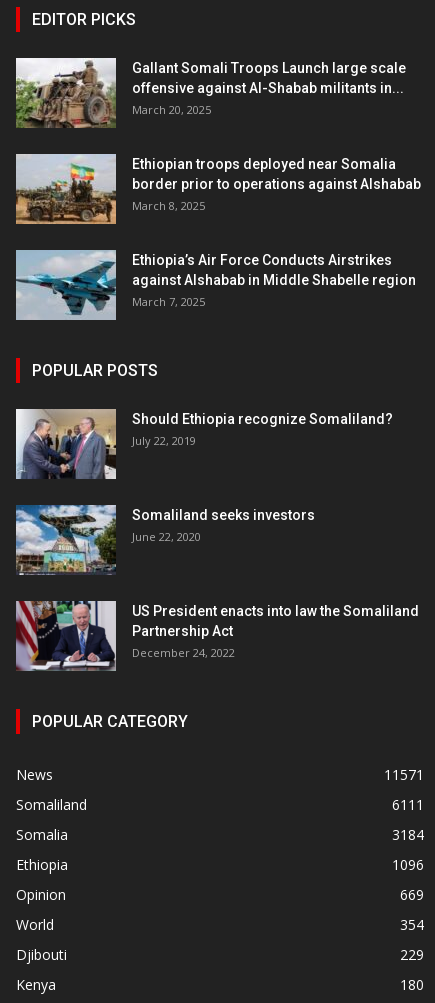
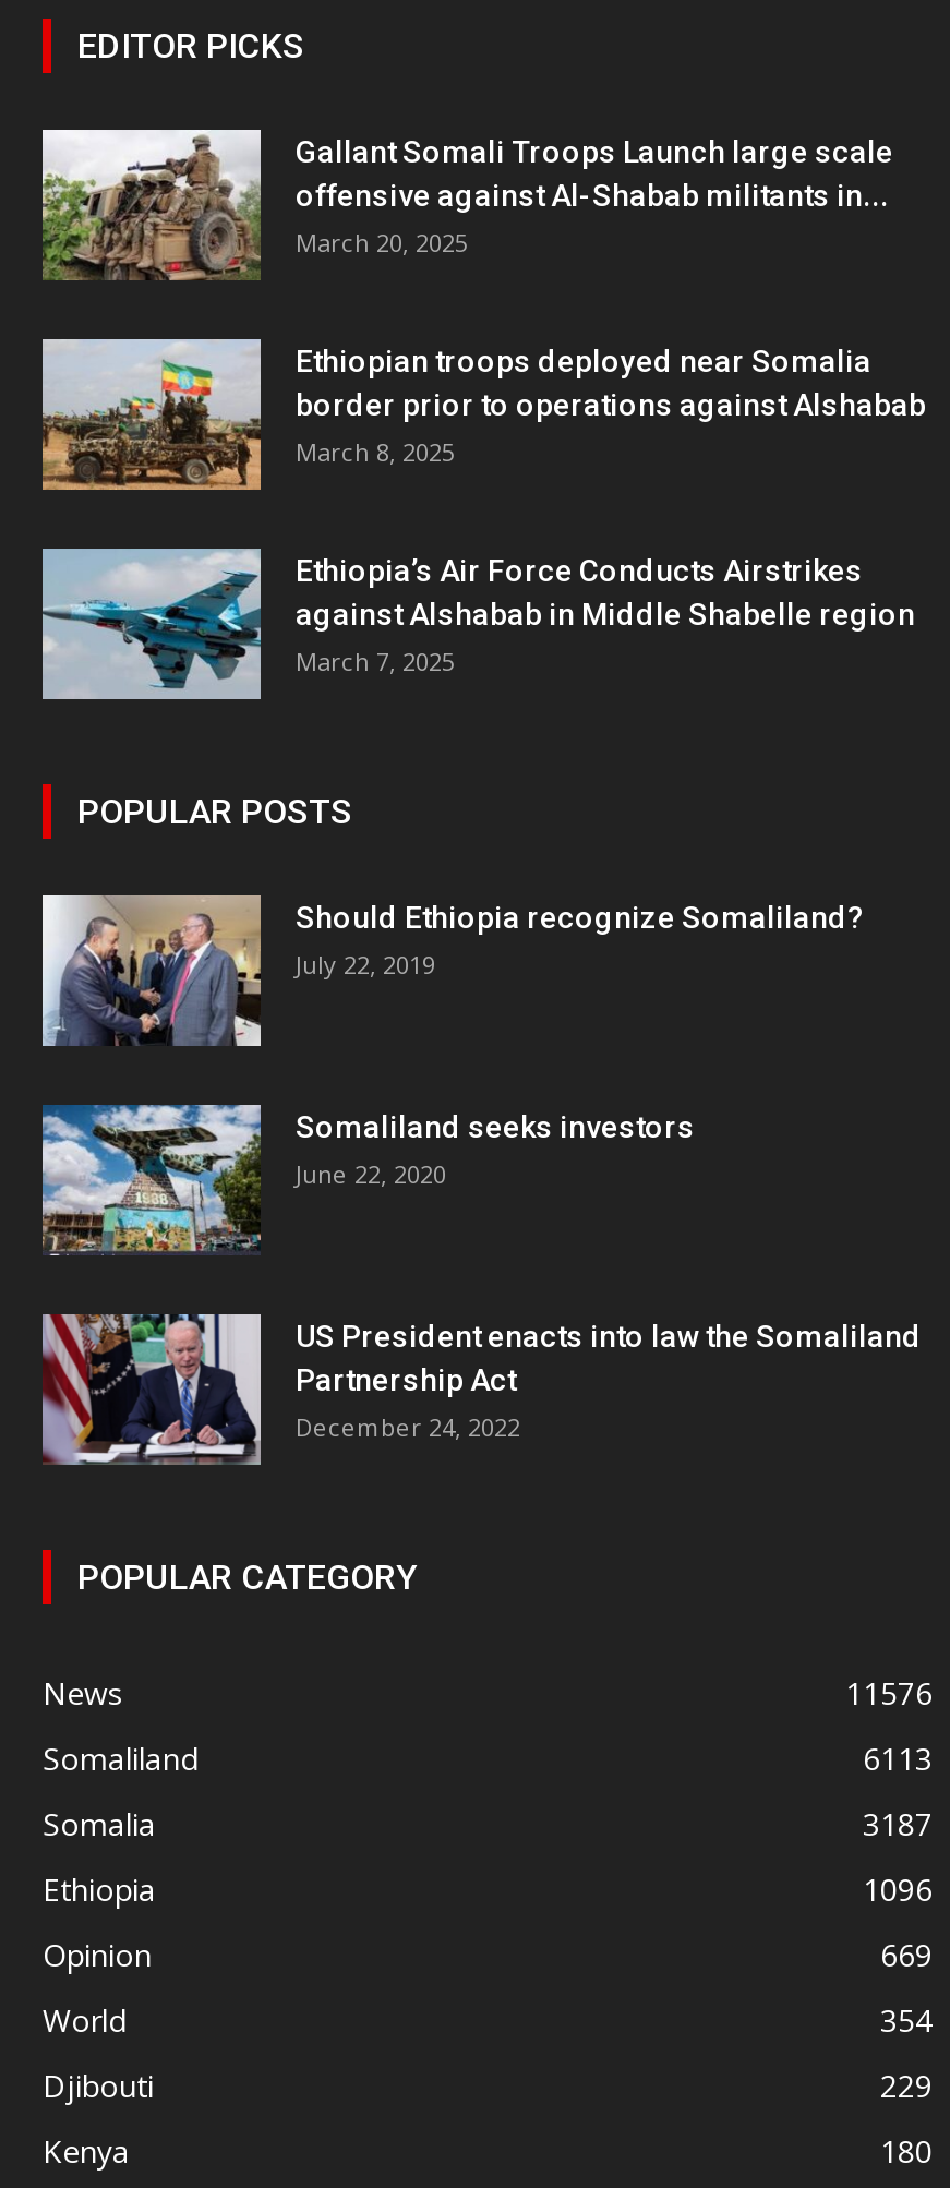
[384,765,424,784] 11571 -> [845,1672,933,1714] 11576
[392,795,424,814] 6111 -> [863,1738,933,1779] 6113
[392,825,424,844] 3184 -> [863,1803,933,1844] 3187

